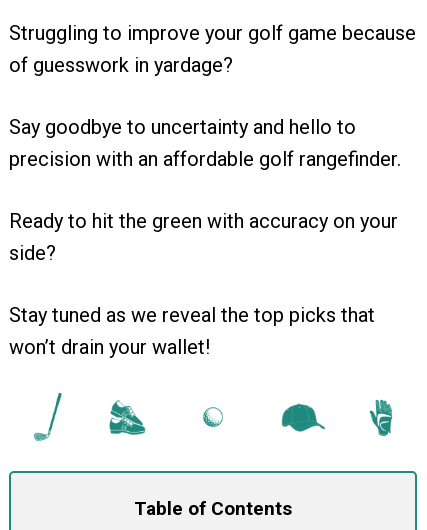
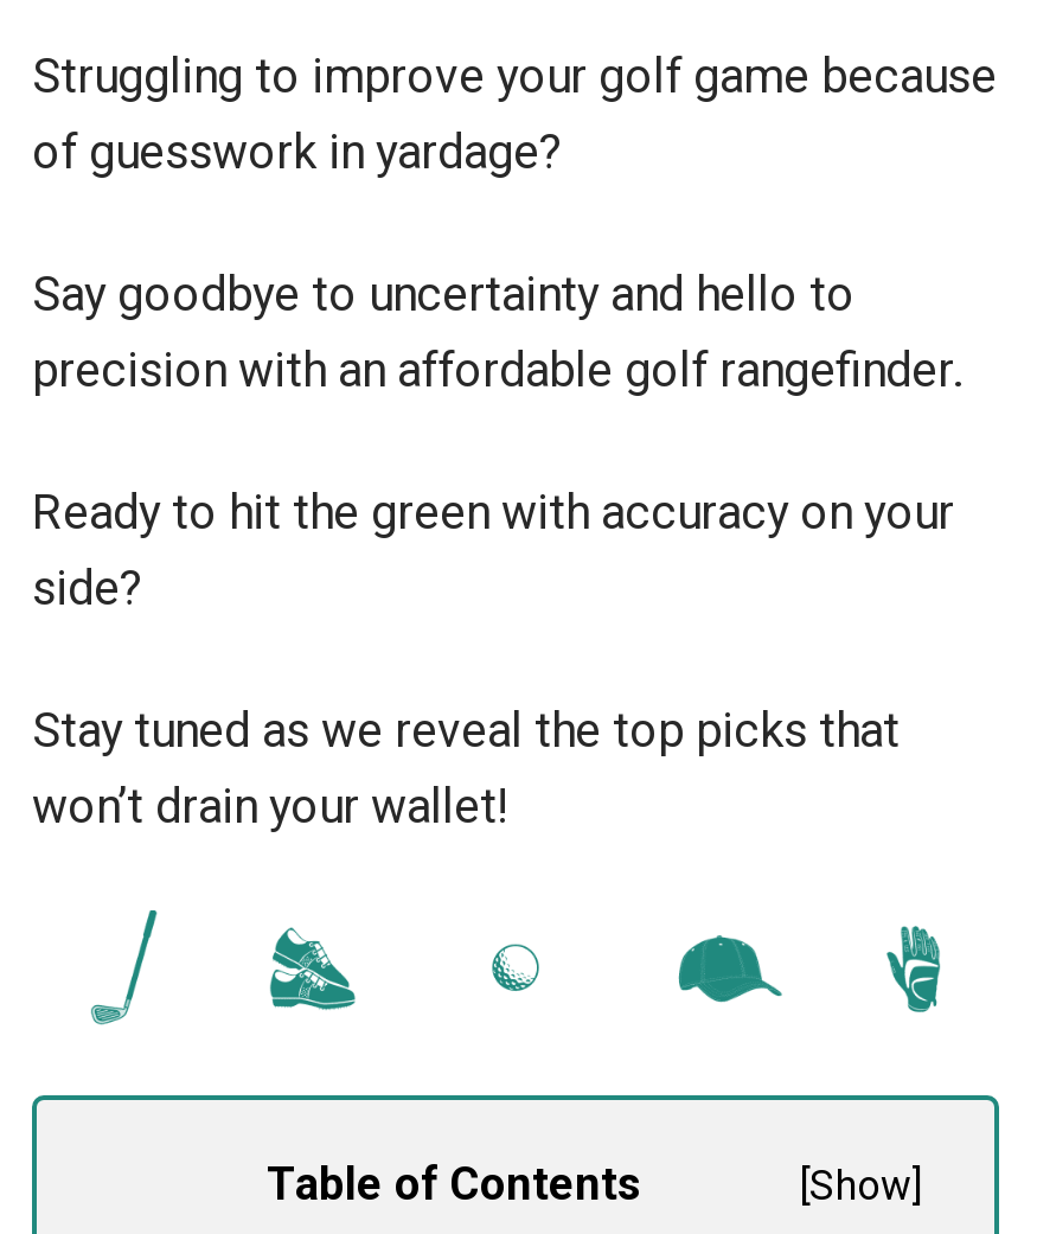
none -> [800,1161,923,1209] [Show]

